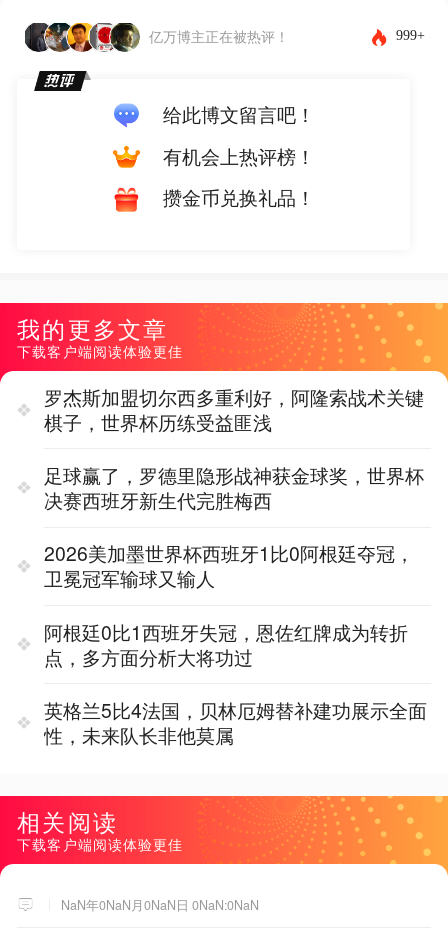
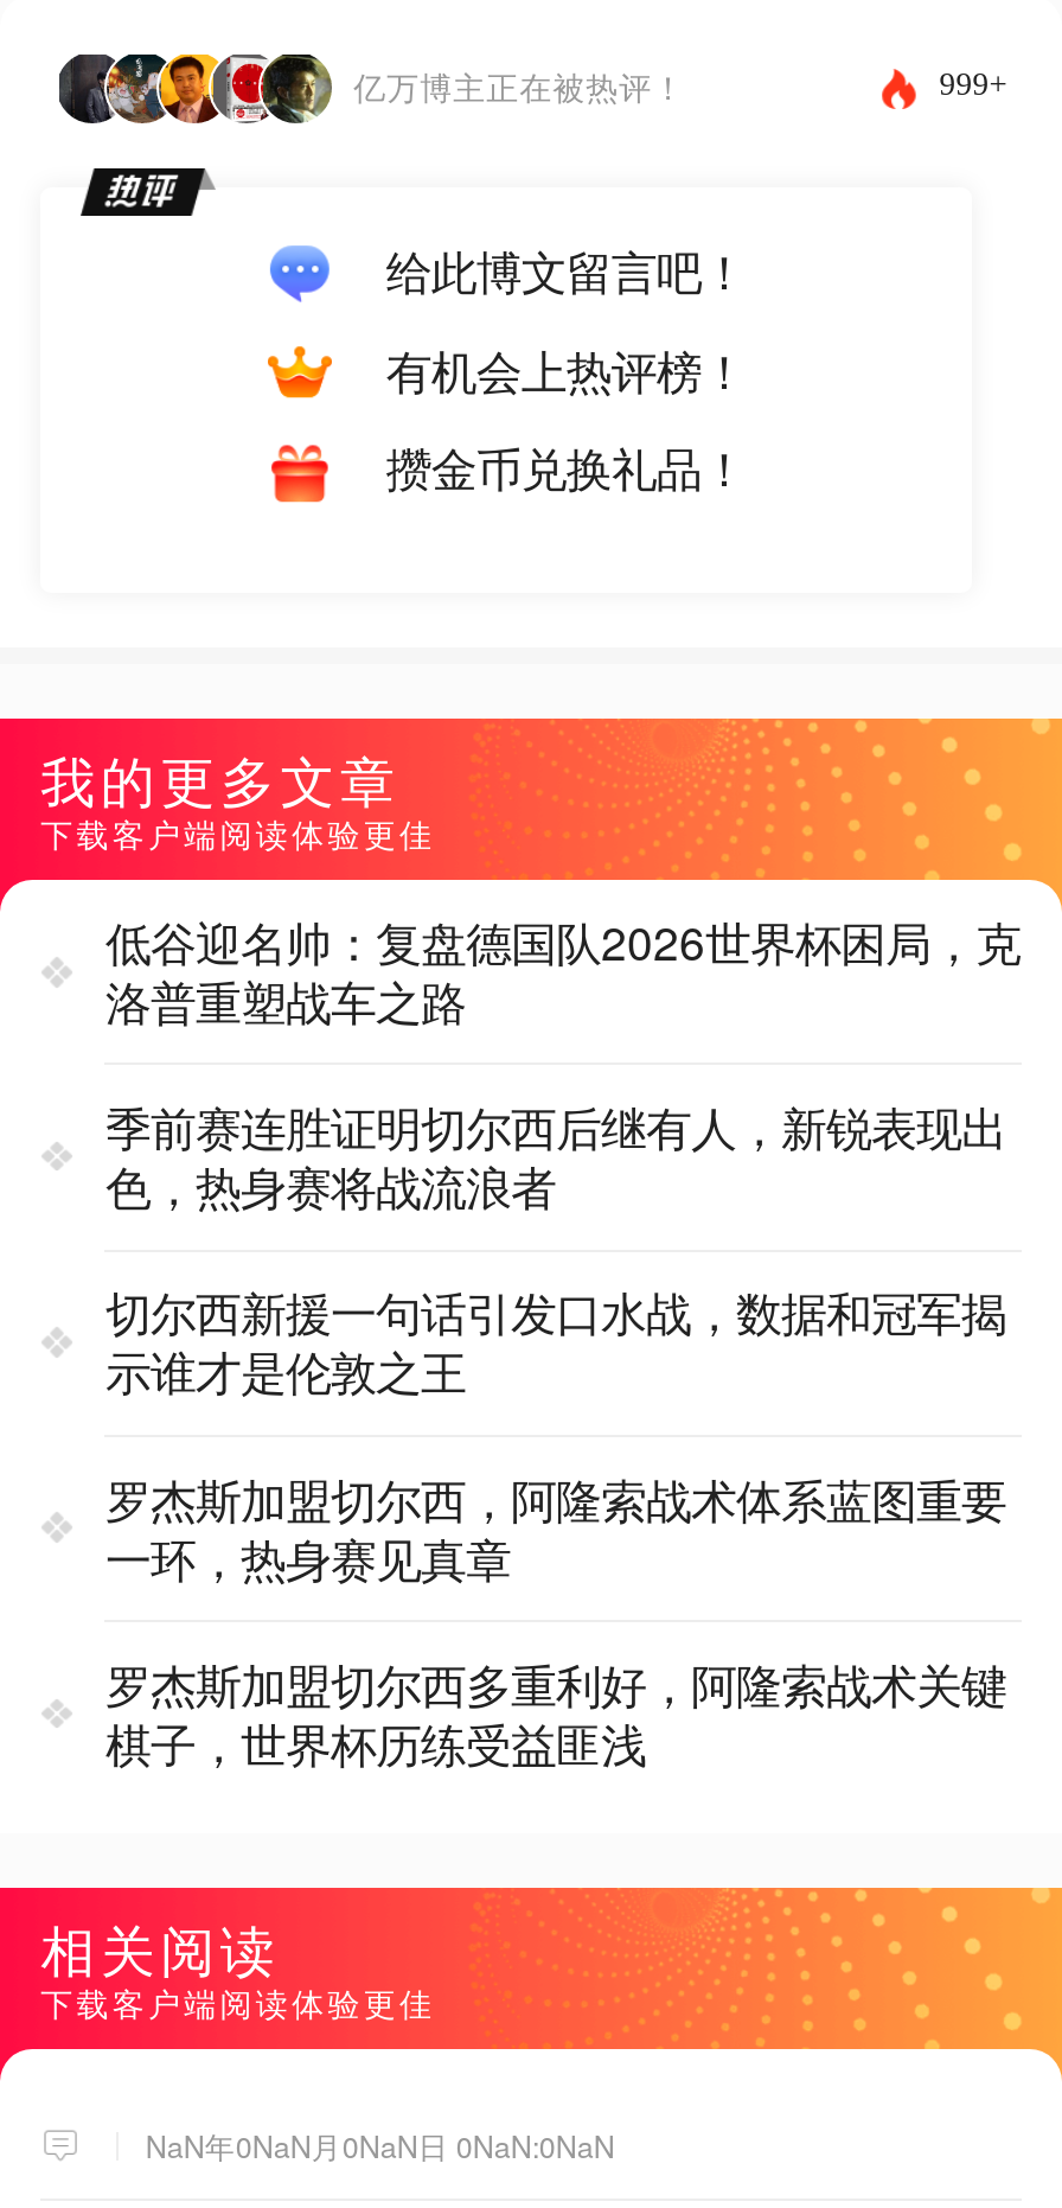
none -> [105,908,1020,1591] 低谷迎名帅：复盘德国队2026世界杯困局，克 | 洛普重塑战车之路 | 季前赛连胜证明切尔西后继有人，新锐表现出 | 色，热身赛将战流浪者 | 切尔西新援一句话引发口水战，数据和冠军揭 | 示谁才是伦敦之王 | 罗杰斯加盟切尔西，阿隆索战术体系蓝图重要 | 一环，热身赛见真章
moved [44,383,424,436] -> [105,1651,1006,1777]: 罗杰斯加盟切尔西多重利好，阿隆索战术关键 | 棋子，世界杯历练受益匪浅
[44,461,427,749] 足球赢了，罗德里隐形战神获金球奖，世界杯 | 决赛西班牙新生代完胜梅西 | 2026美加墨世界杯西班牙1比0阿根廷夺冠， | 卫冕冠军输球又输人 | 阿根廷0比1西班牙失冠，恩佐红牌成为转折 | 点，多方面分析大将功过 | 英格兰5比4法国，贝林厄姆替补建功展示全面 | 性，未来队长非他莫属 -> none

